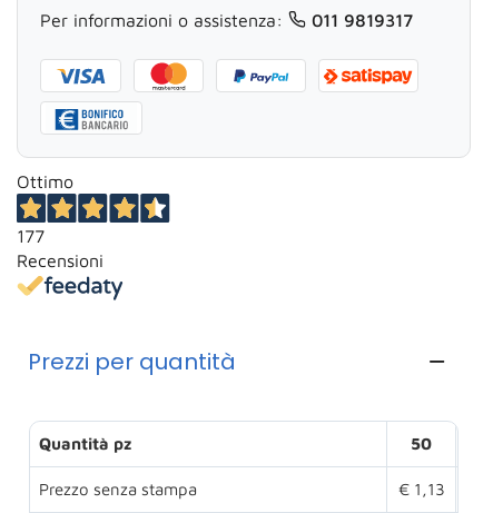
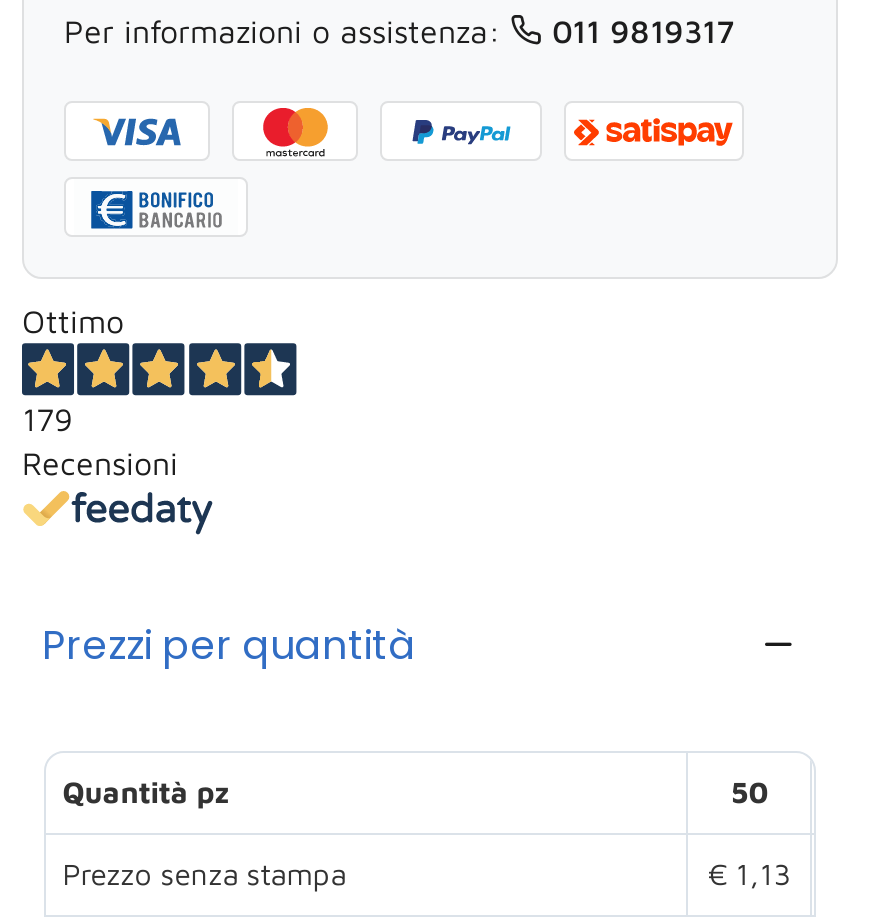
[17,226,45,246] 177 -> [22,402,72,438] 179

